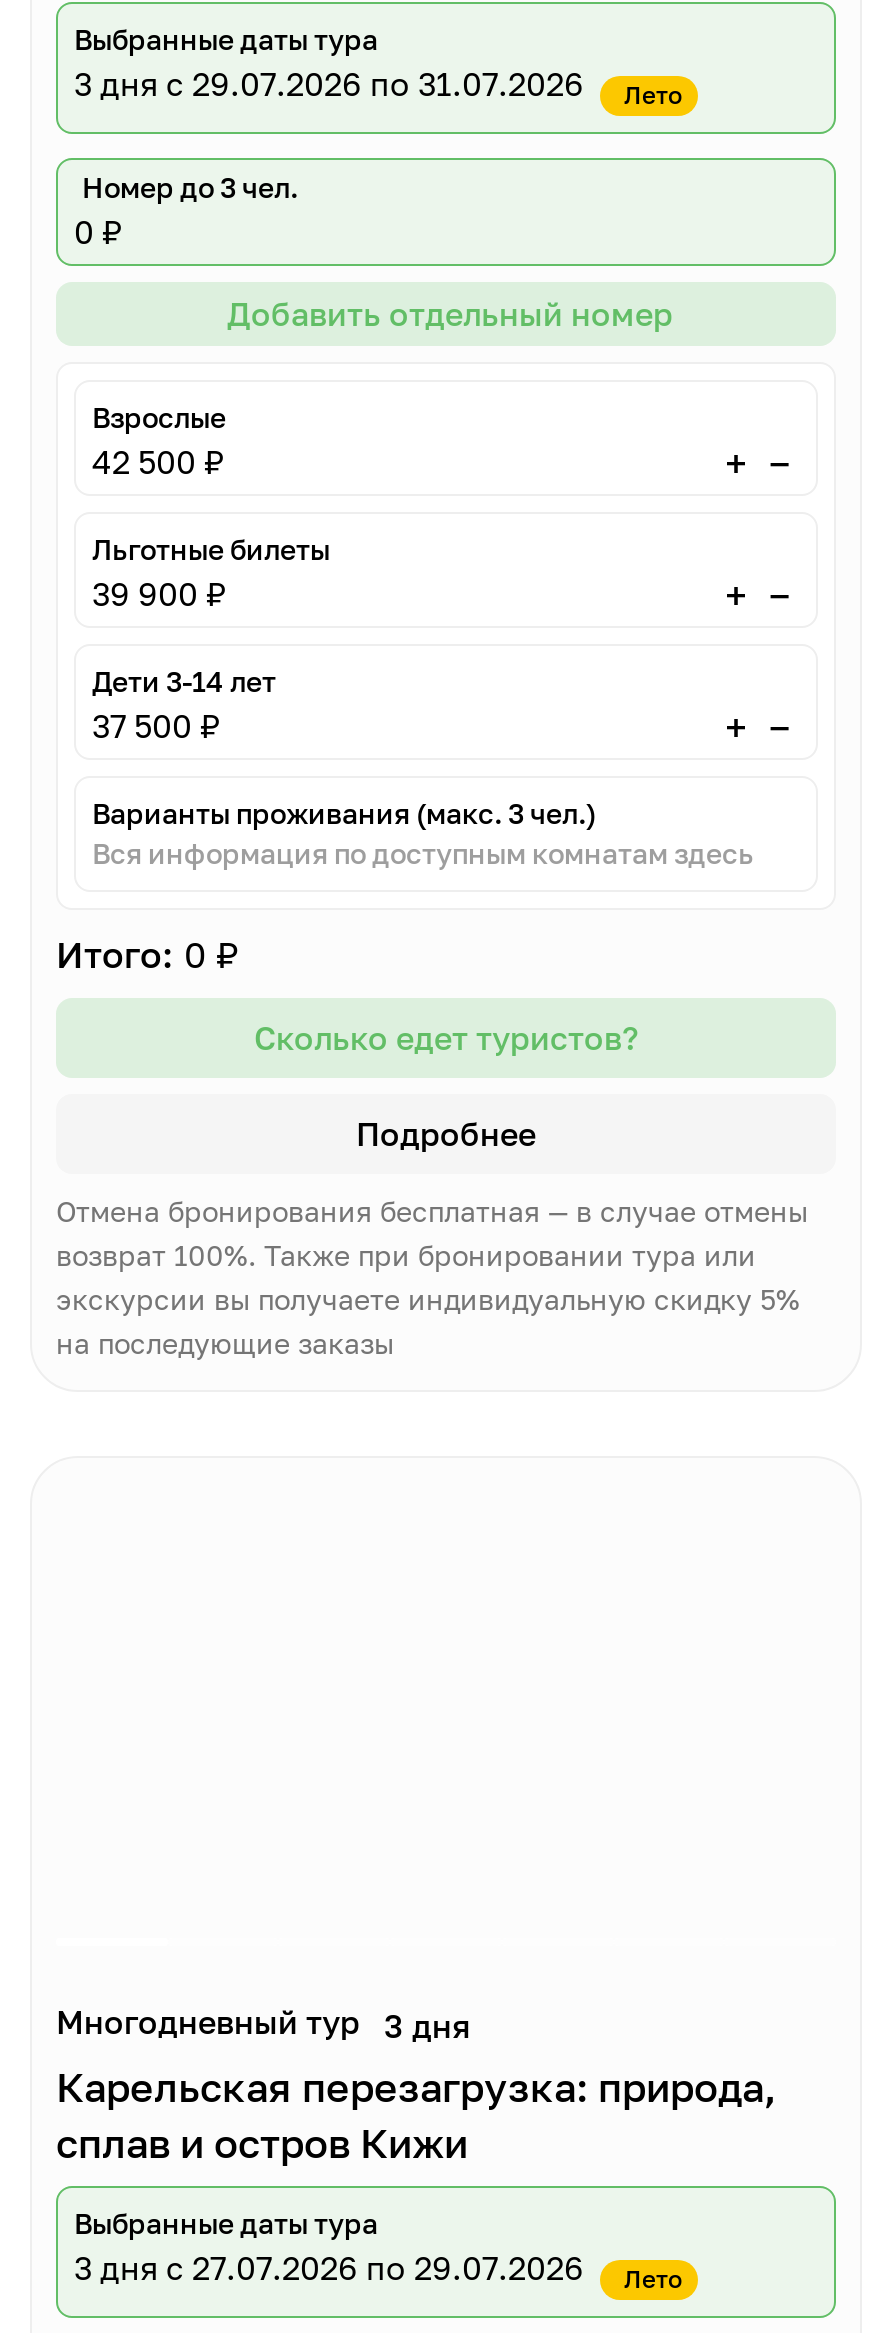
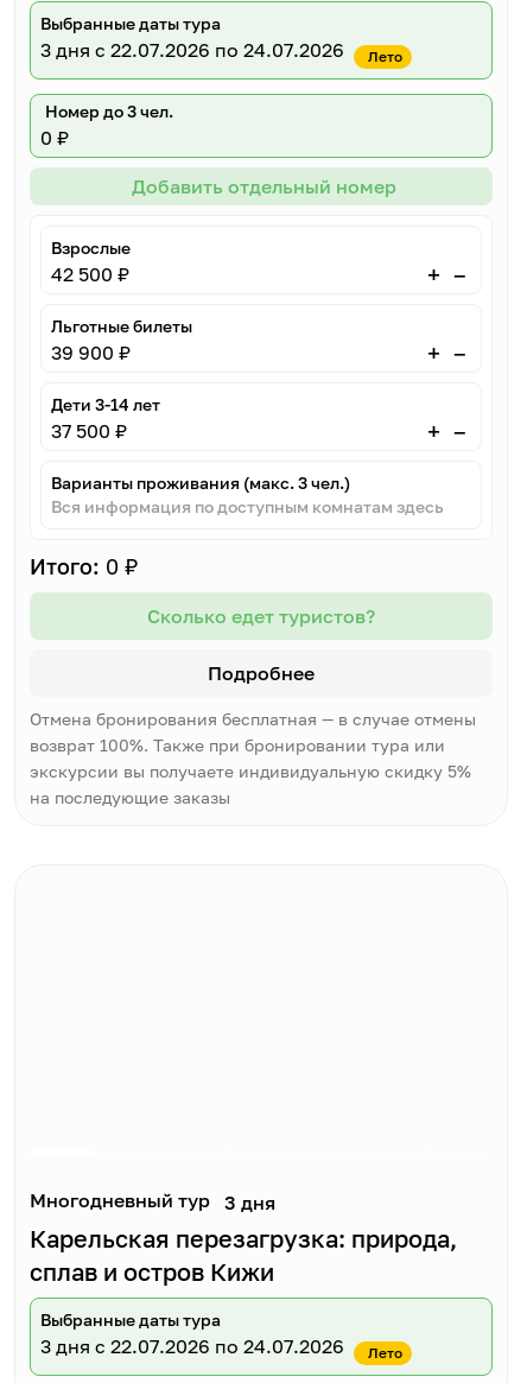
[74,64,682,110] 3 дня с 29.07.2026 по 31.07.2026 Лето -> [40,38,402,65] 3 дня с 22.07.2026 по 24.07.2026 Лето
[74,2248,682,2294] 3 дня с 27.07.2026 по 29.07.2026 Лето -> [40,1334,402,1362] 3 дня с 22.07.2026 по 24.07.2026 Лето

